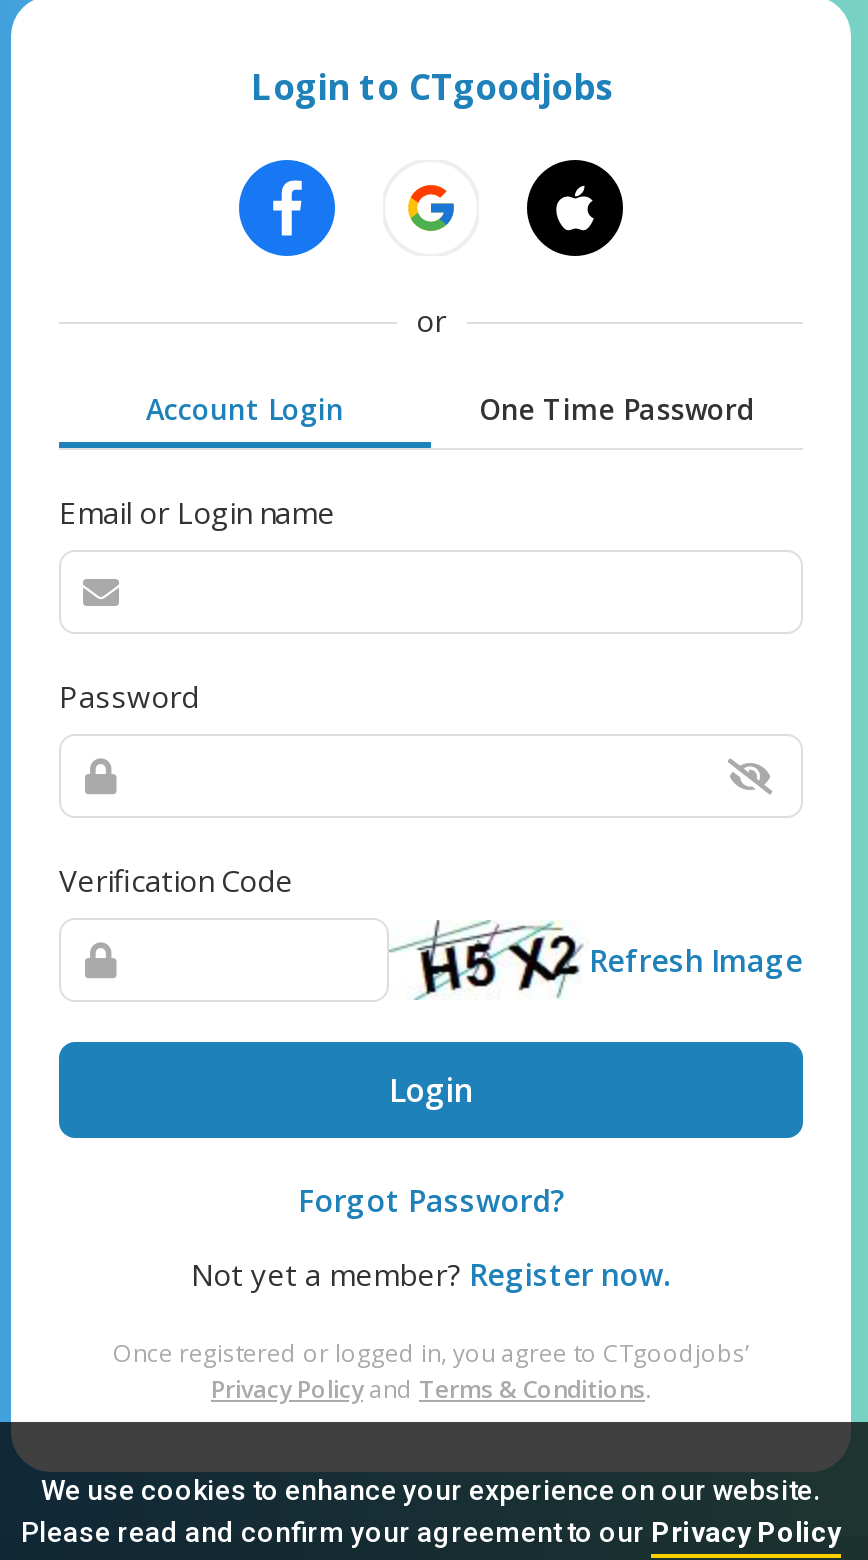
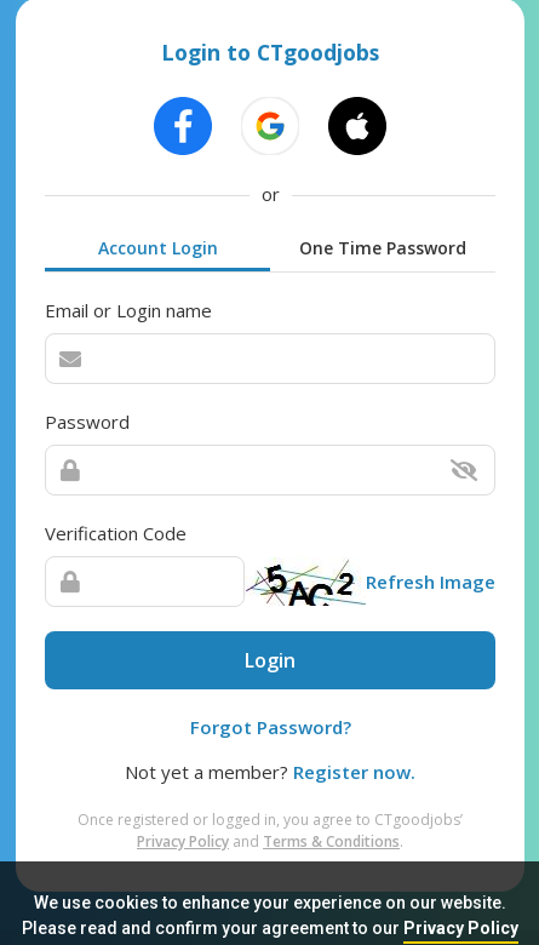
[389,920,585,1000] [image] -> [246,559,366,607] [image]

